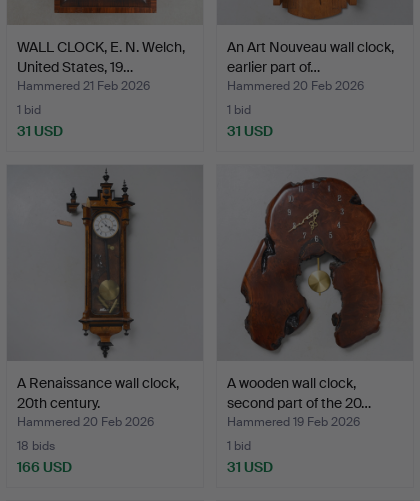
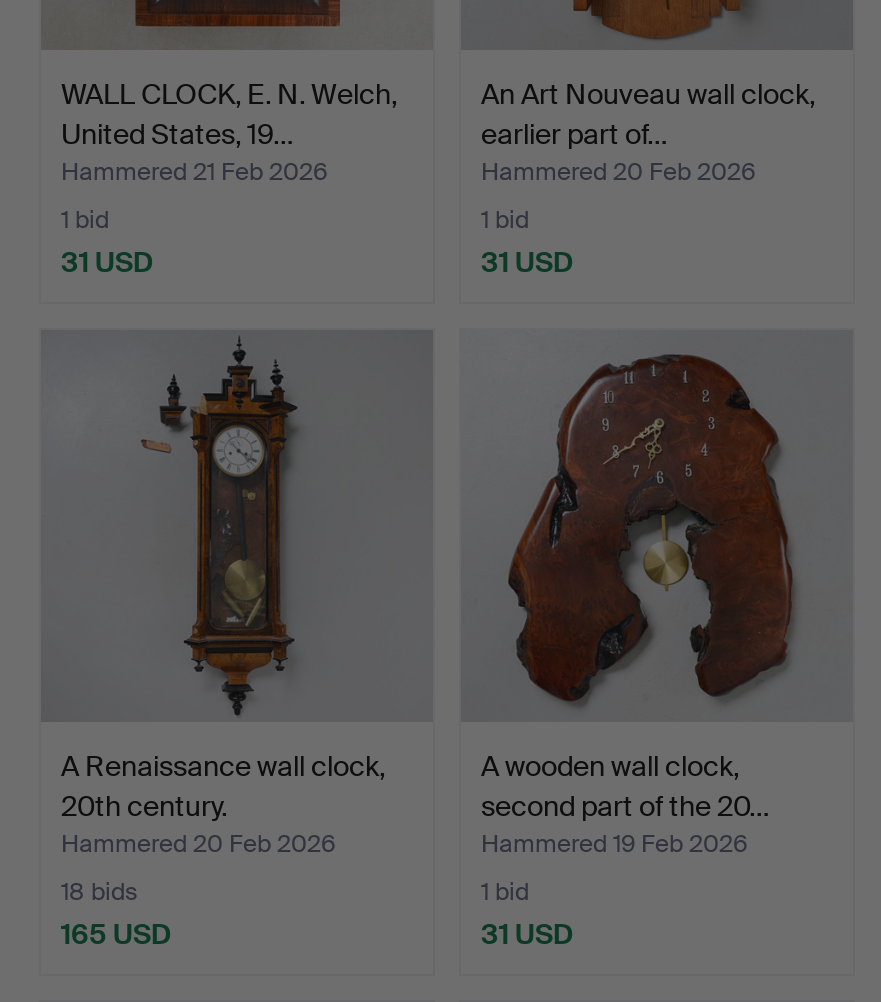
[17,458,72,476] 166 USD -> [61,916,171,952] 165 USD

